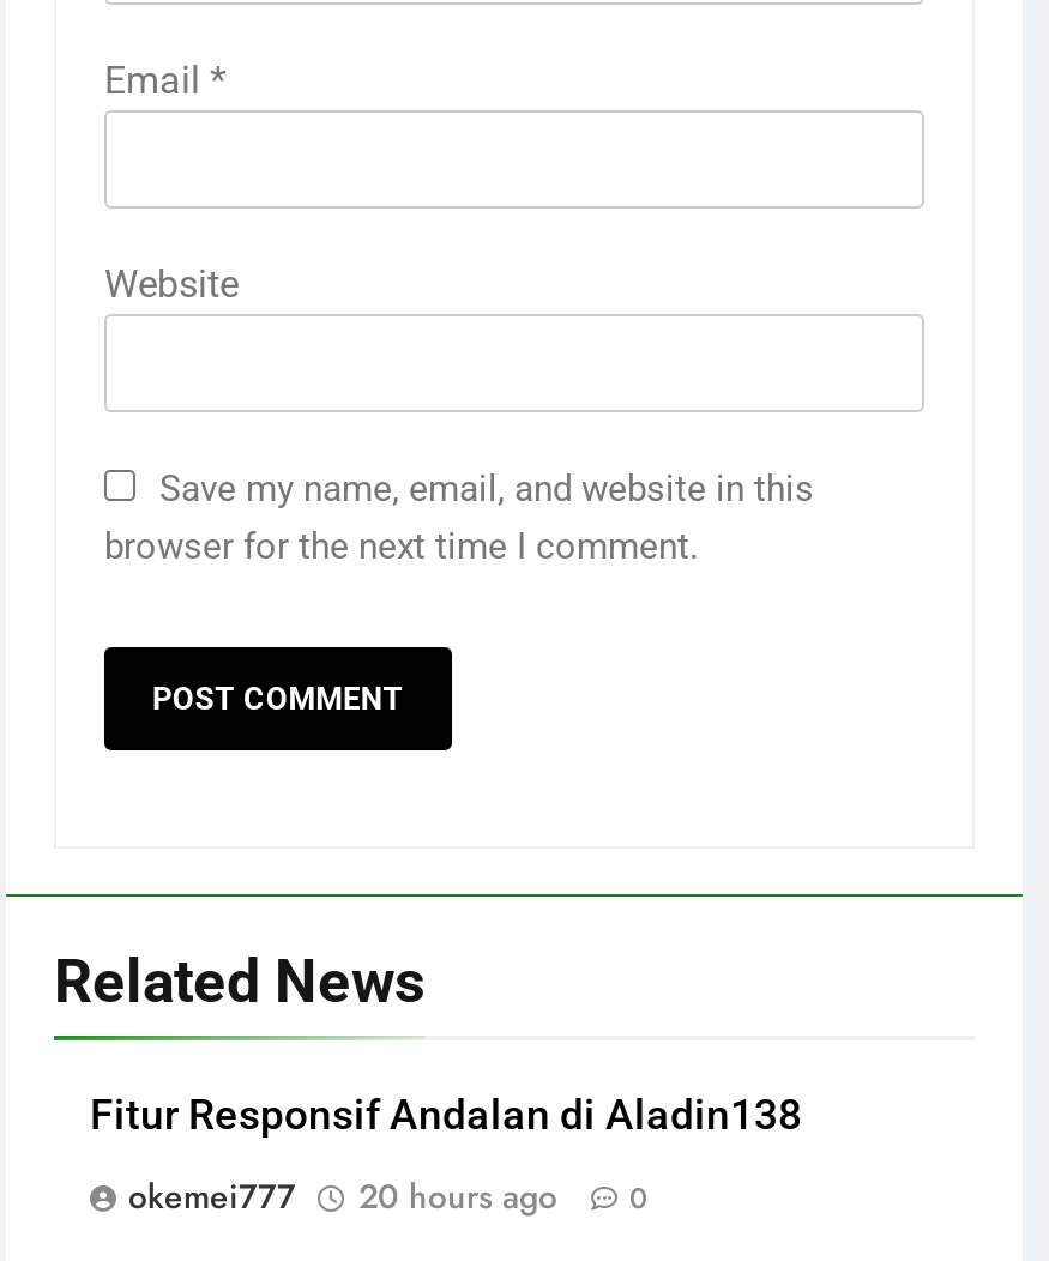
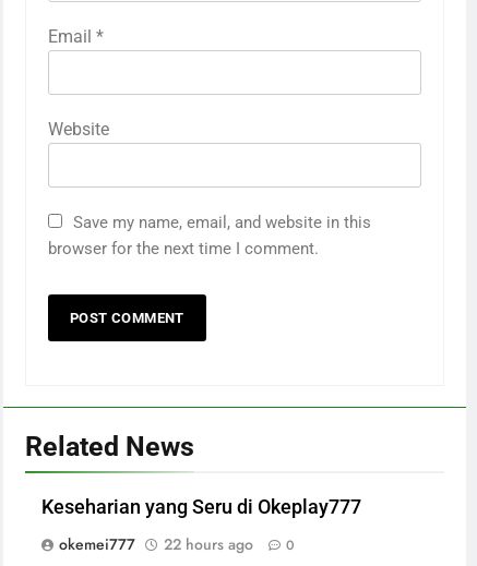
[90,1091,802,1139] Fitur Responsif Andalan di Aladin138 -> [41,496,361,518] Keseharian yang Seru di Okeplay777
[128,1173,649,1220] okemei777 20 hours ago 0 -> [59,533,295,555] okemei777 22 hours ago 0

